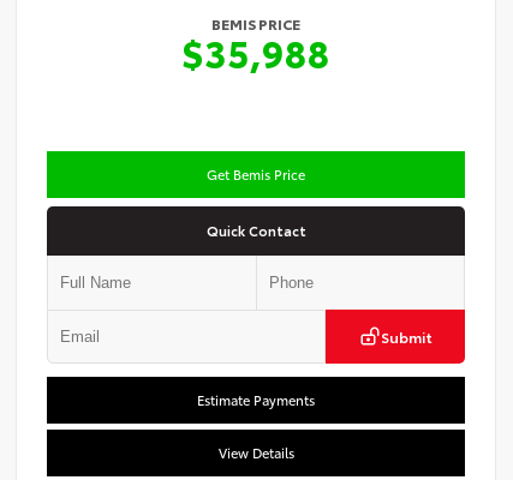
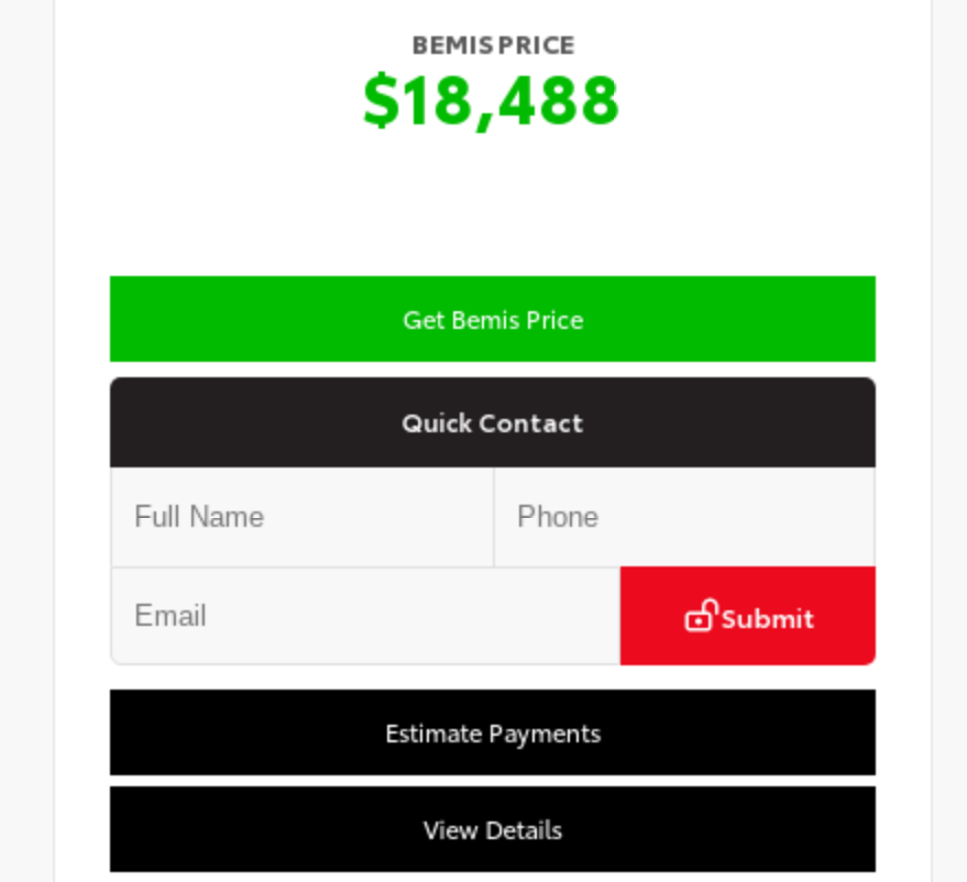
[182,27,330,78] $35,988 -> [363,48,623,143] $18,488

